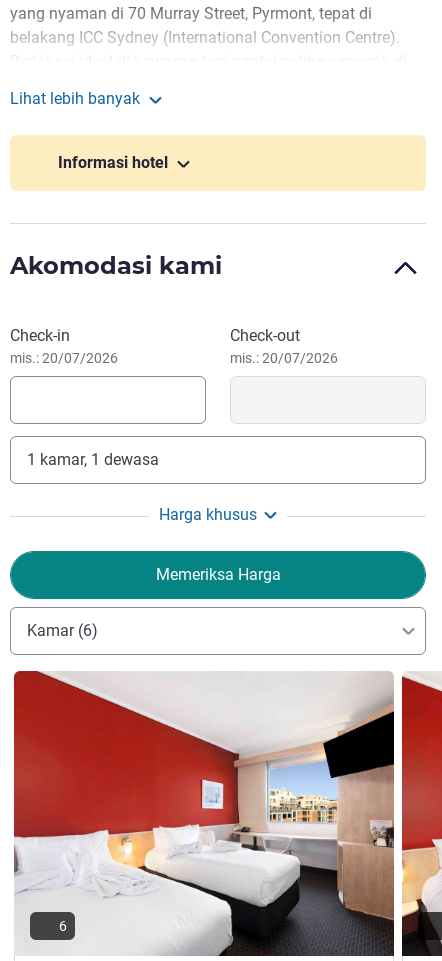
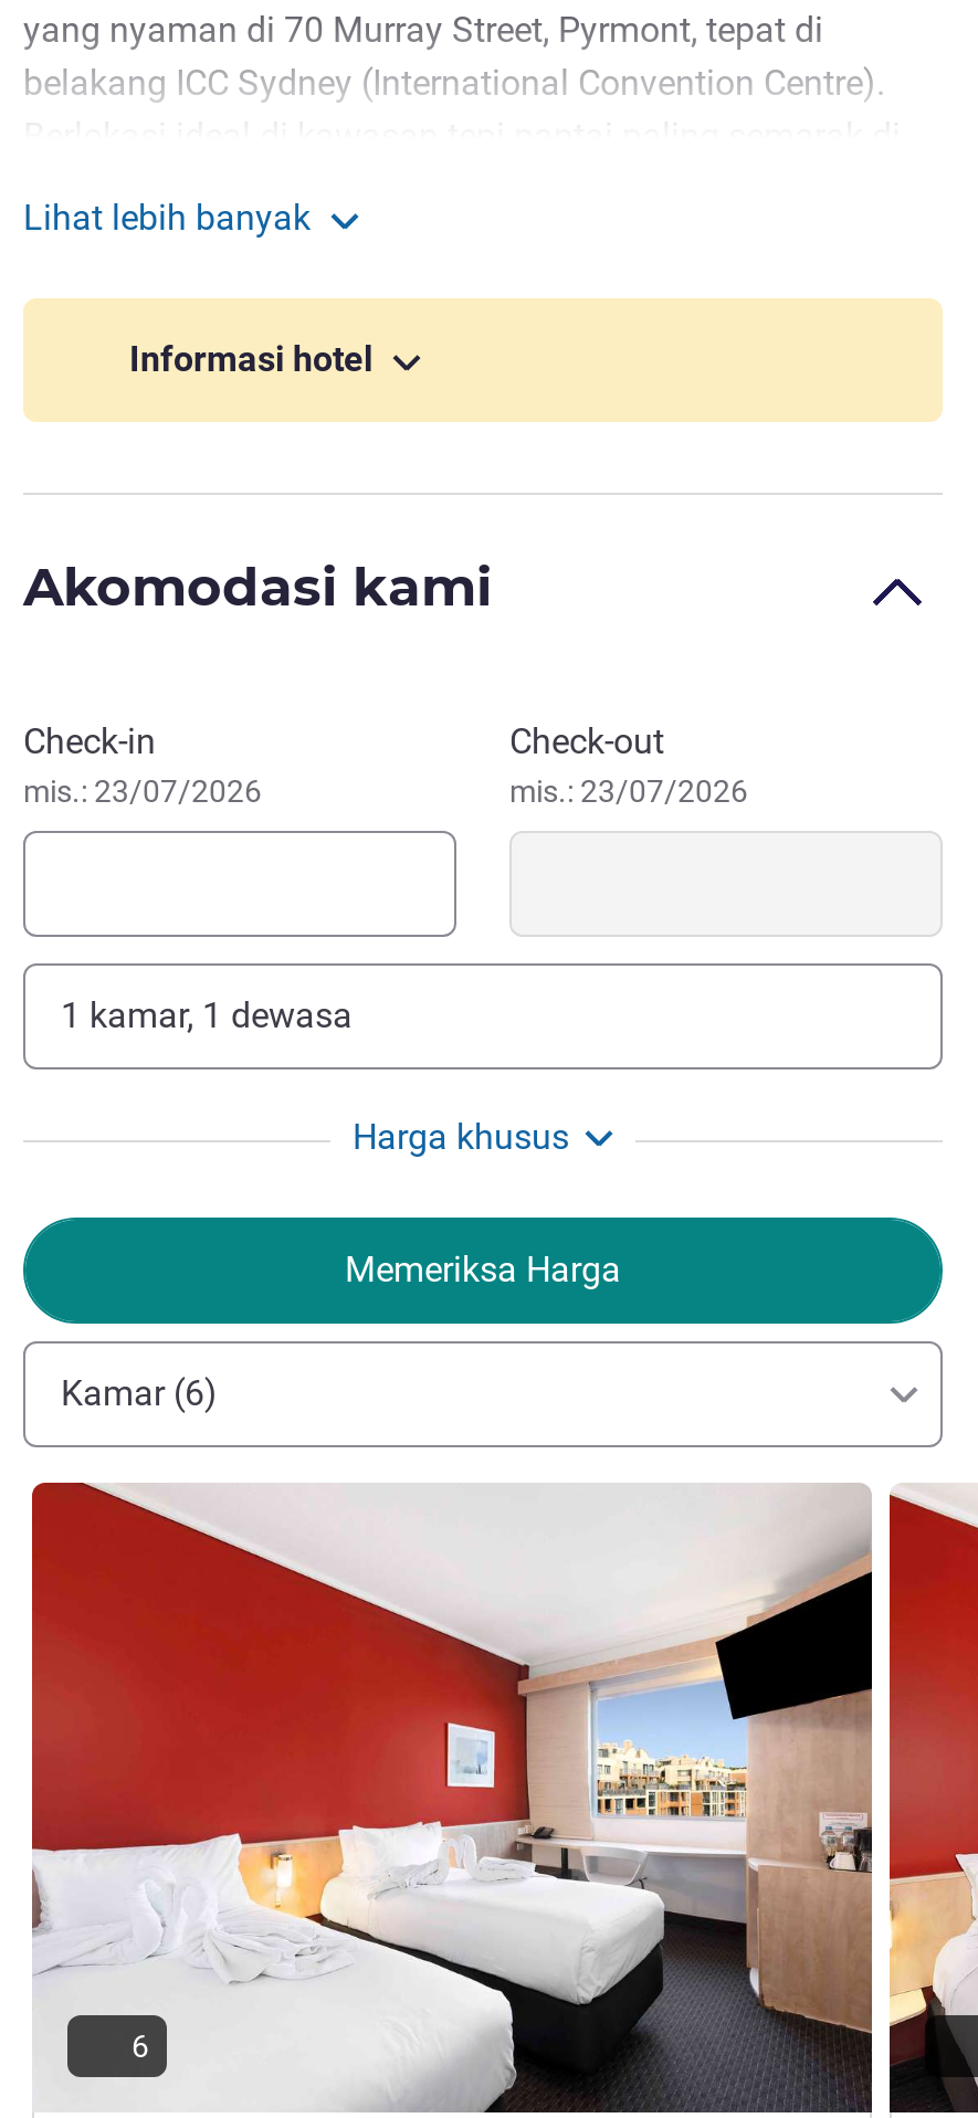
[10,350,118,366] mis.: 20/07/2026 -> [23,774,262,809] mis.: 23/07/2026
[230,350,338,366] mis.: 20/07/2026 -> [509,774,748,809] mis.: 23/07/2026

